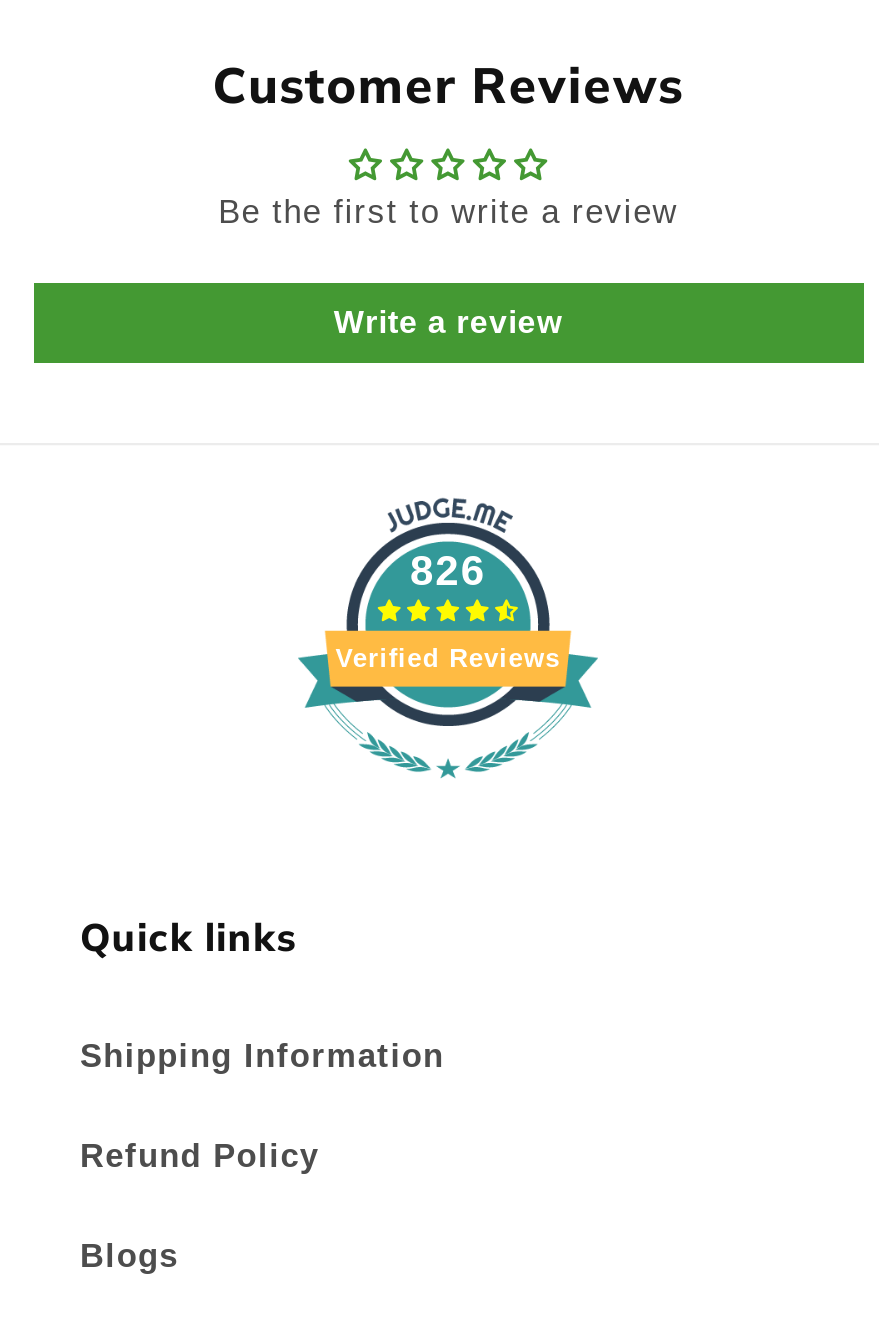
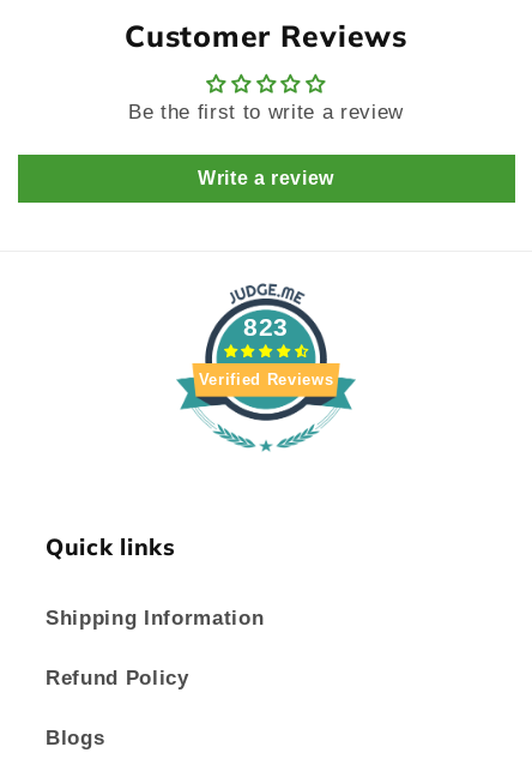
[410,547,486,593] 826 -> [243,313,289,340] 823

